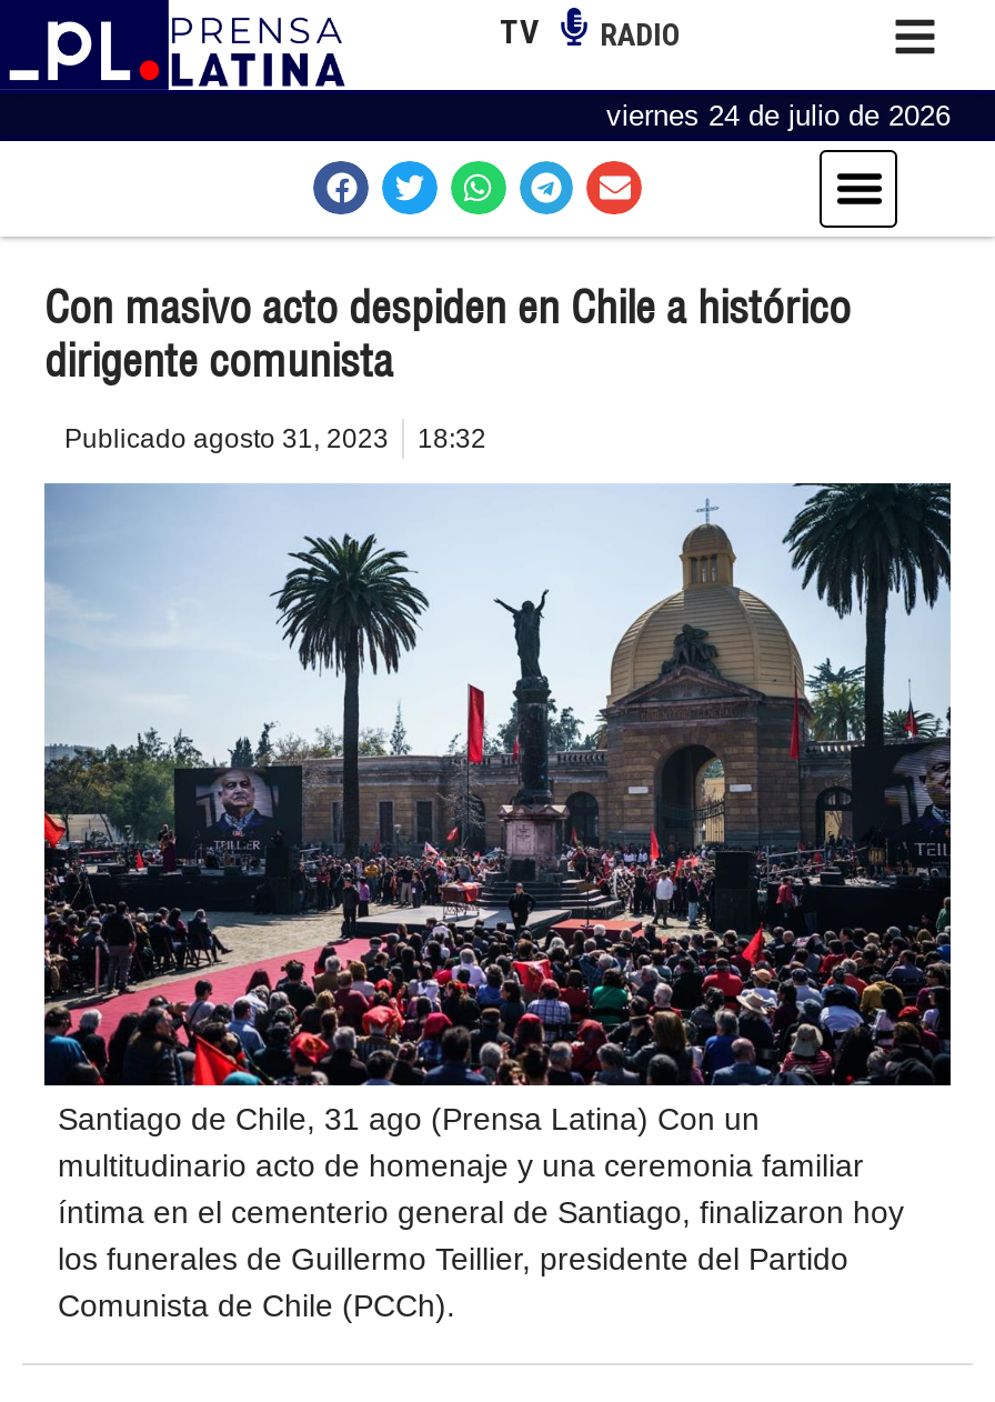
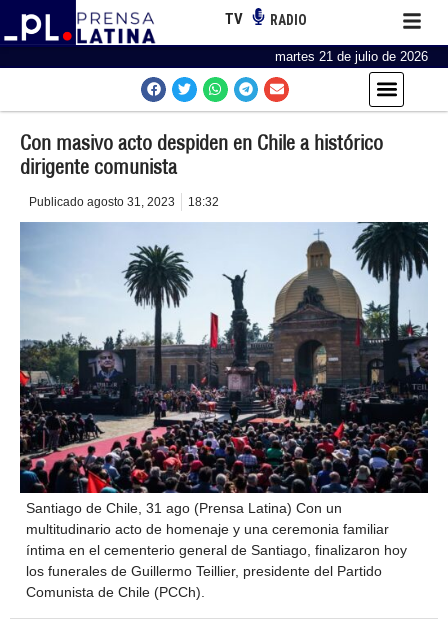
[606,98,951,131] viernes 24 de julio de 2026 -> [275,49,428,64] martes 21 de julio de 2026

